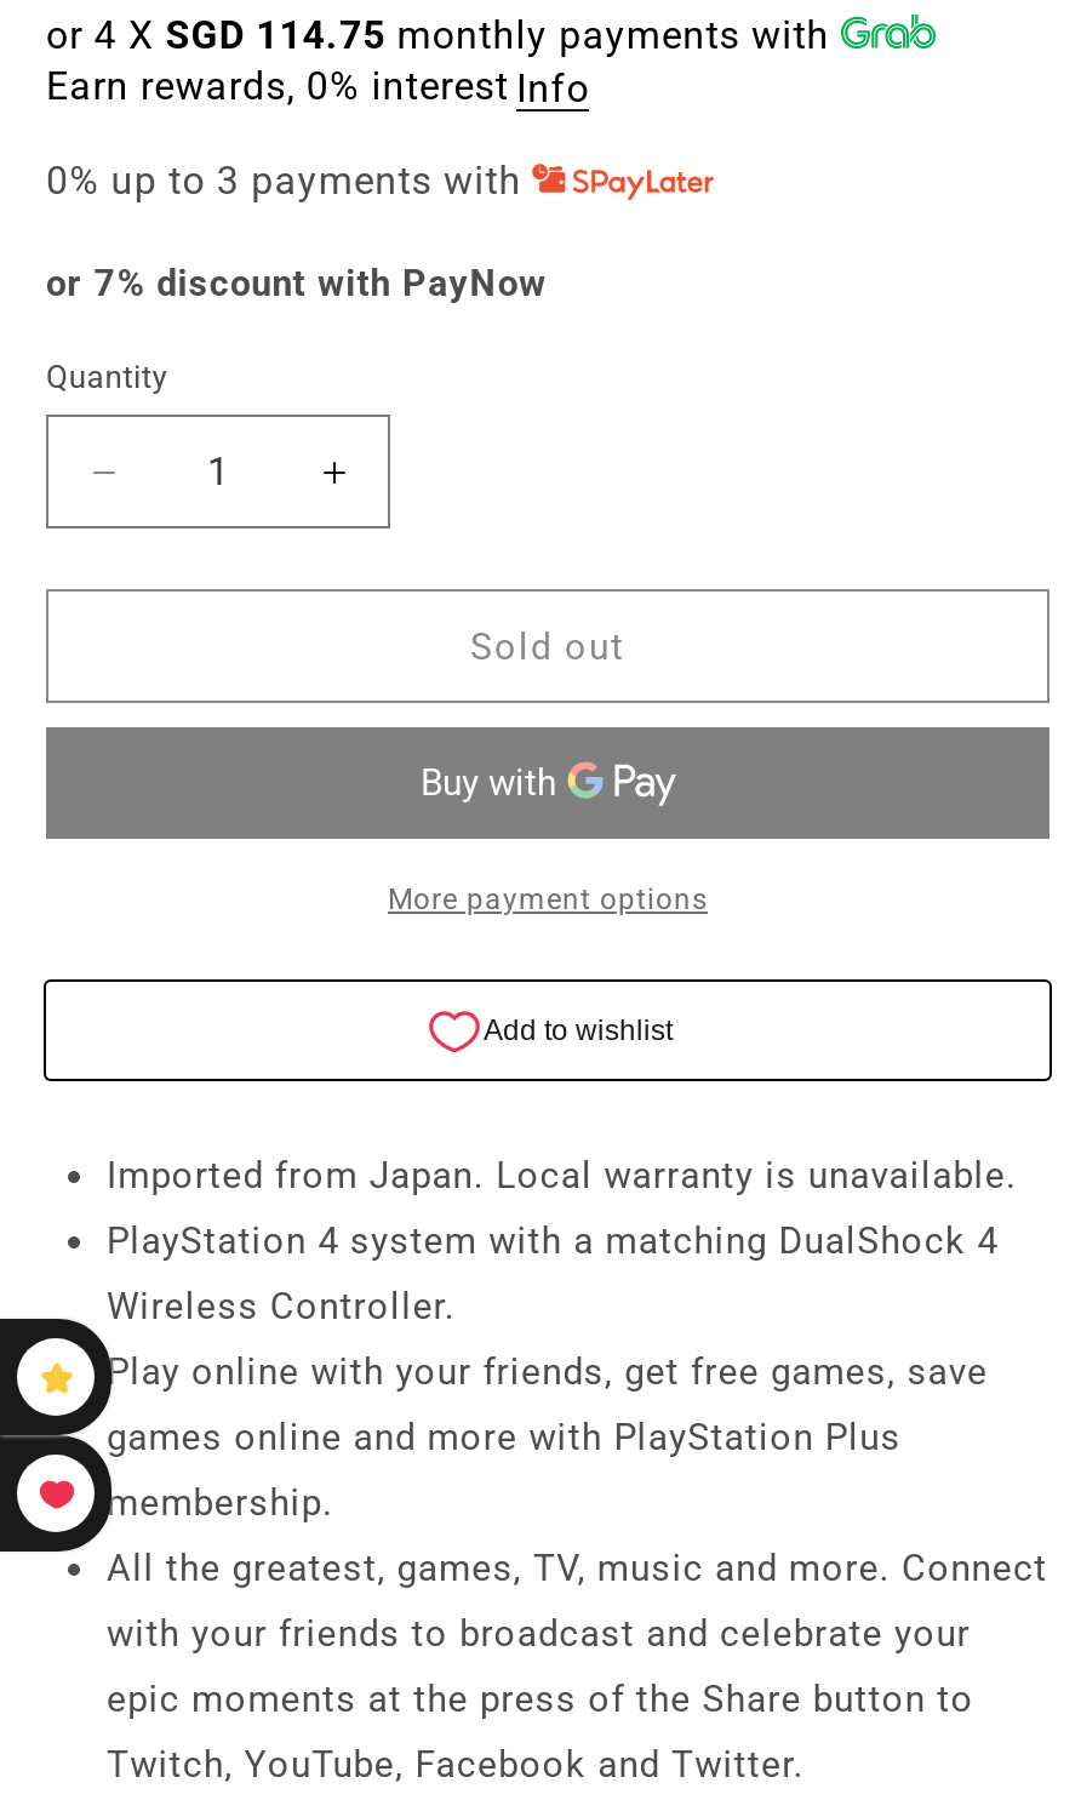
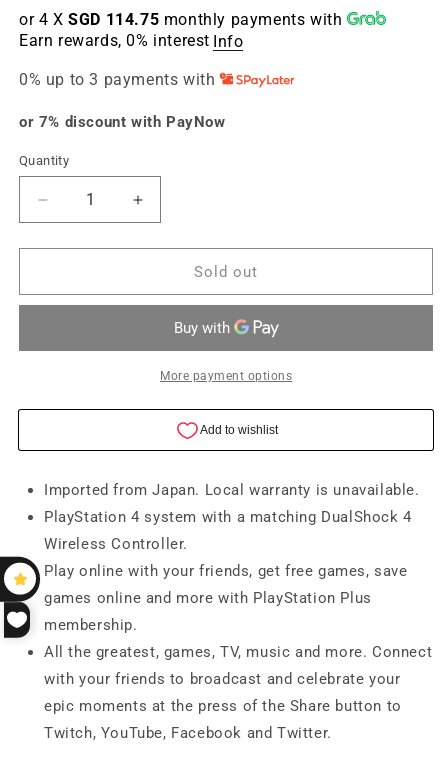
[7,1316,111,1554] [image] -> [3,549,45,645] [image]

